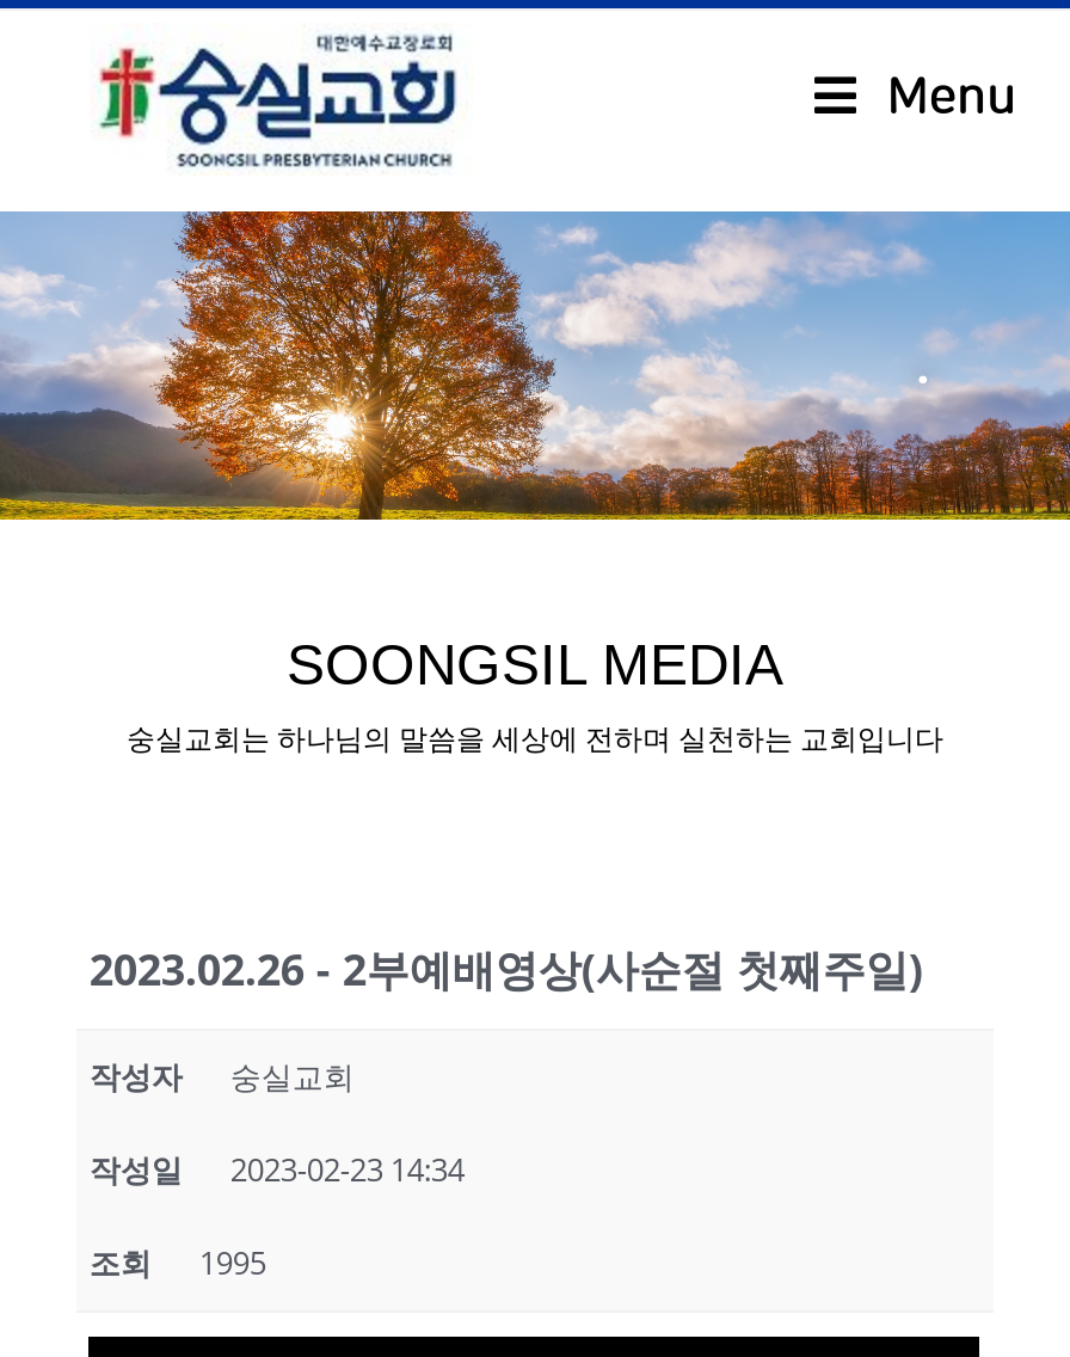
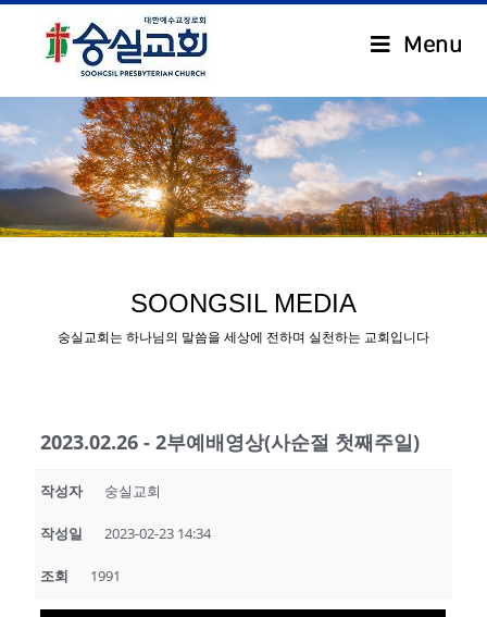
[89,1240,266,1283] 조회 1995 -> [41,565,121,585] 조회 1991

